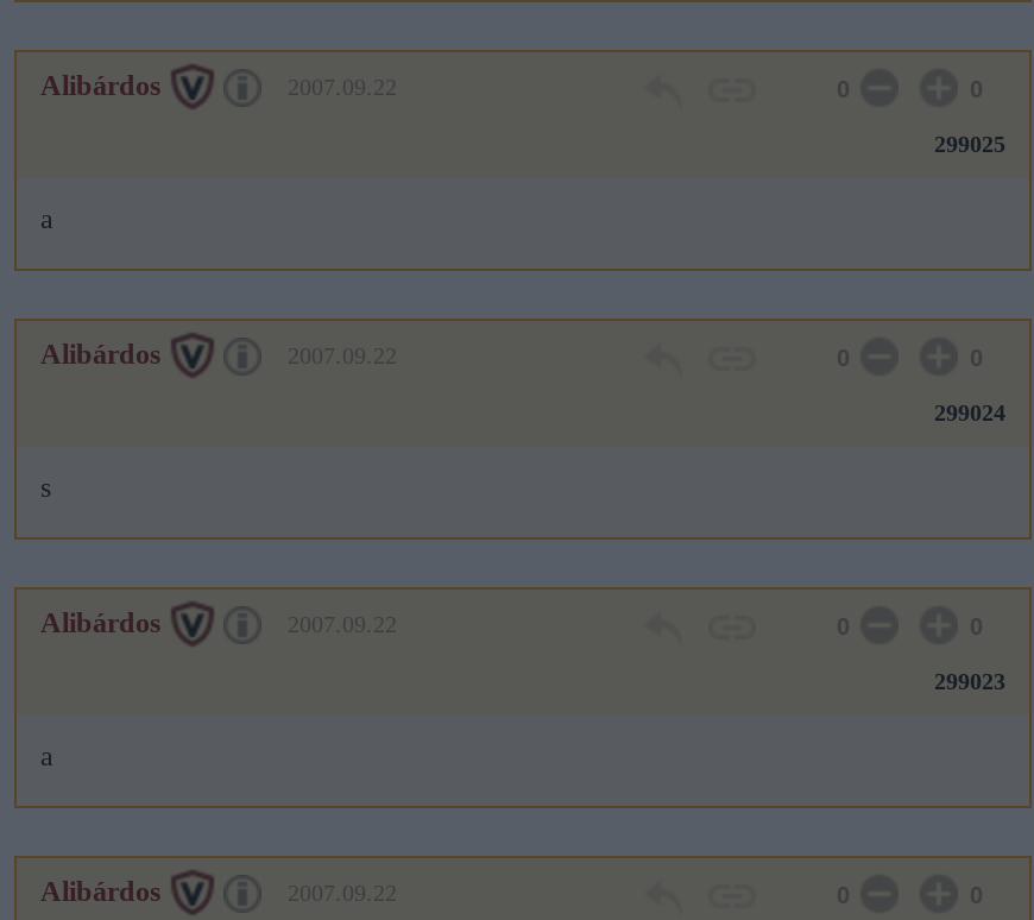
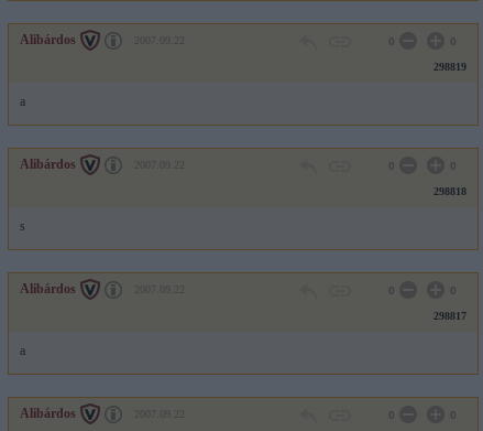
[934,131,1005,157] 299025 -> [433,61,466,73] 298819
[934,399,1005,426] 299024 -> [433,185,466,197] 298818
[934,668,1005,694] 299023 -> [433,310,466,322] 298817

